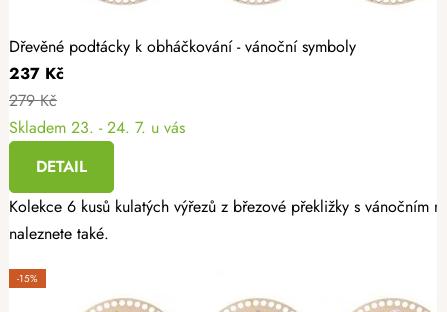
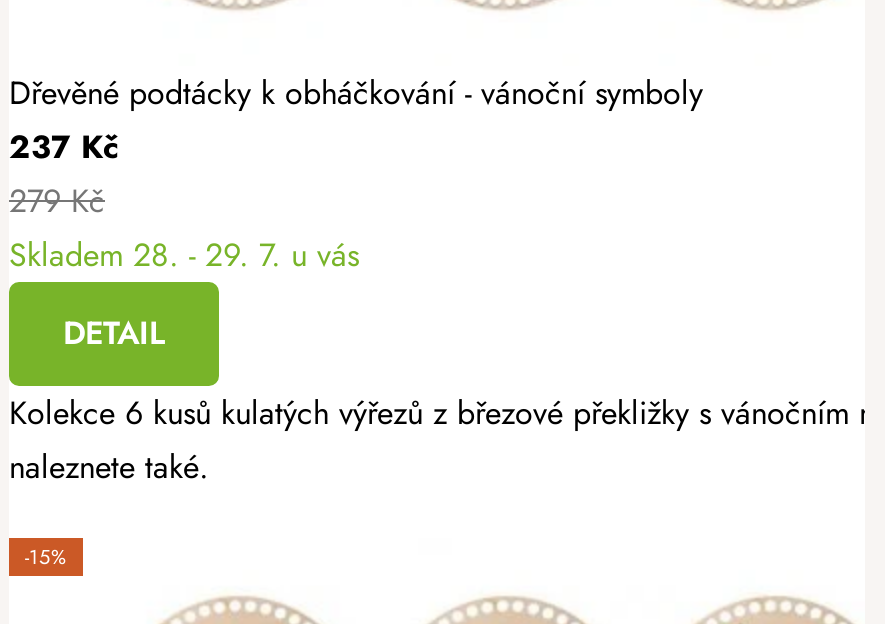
[9,116,185,139] Skladem 23. - 24. 7. u vás -> [9,231,359,277] Skladem 28. - 29. 7. u vás

